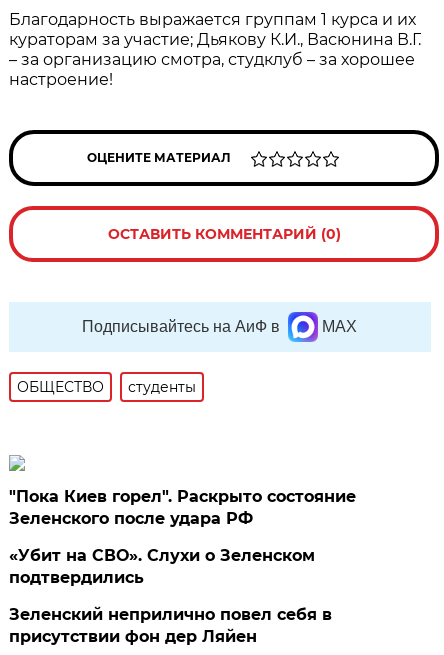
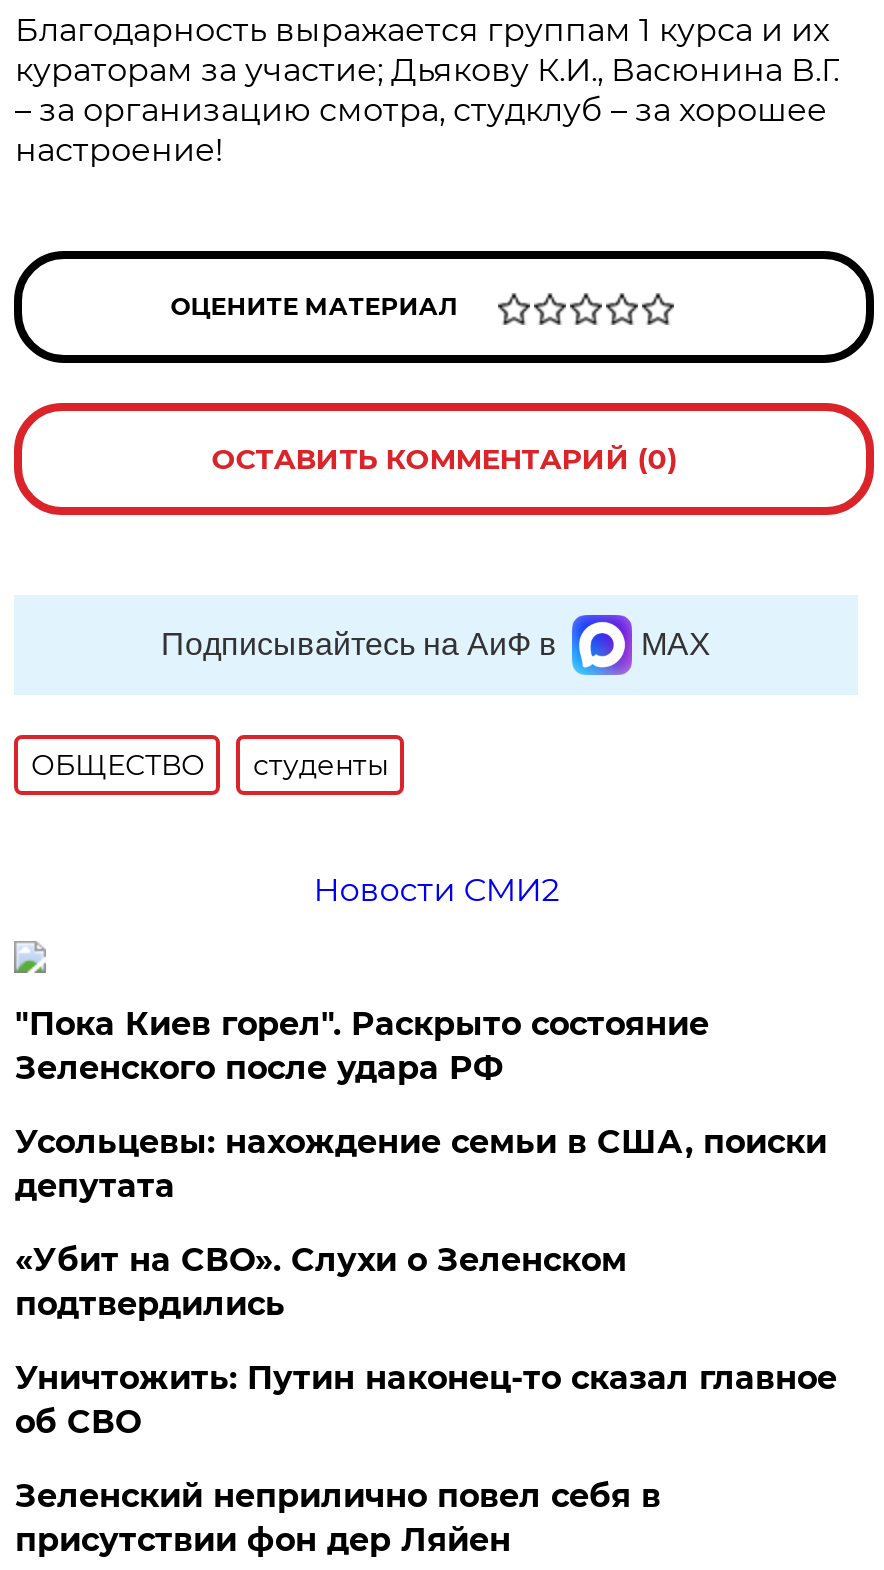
none -> [313,871,559,909] Новости СМИ2
none -> [15,1123,827,1205] Усольцевы: нахождение семьи в США, поиски | депутата
none -> [15,1359,837,1441] Уничтожить: Путин наконец-то сказал главное | об СВО

